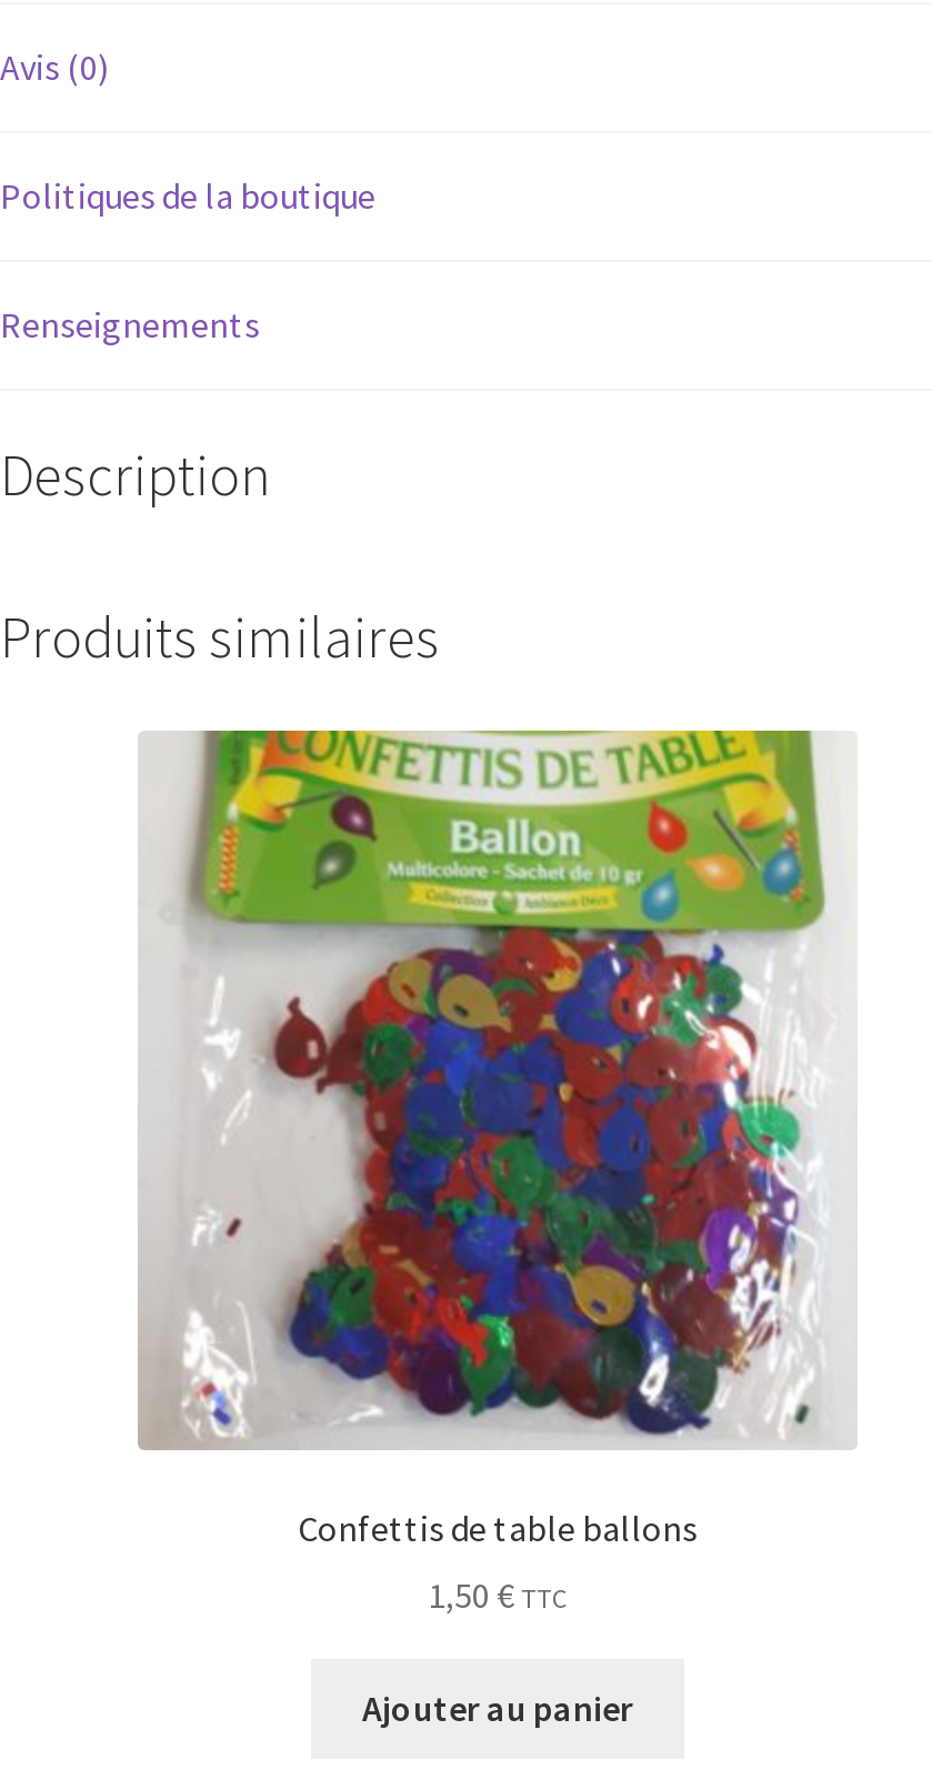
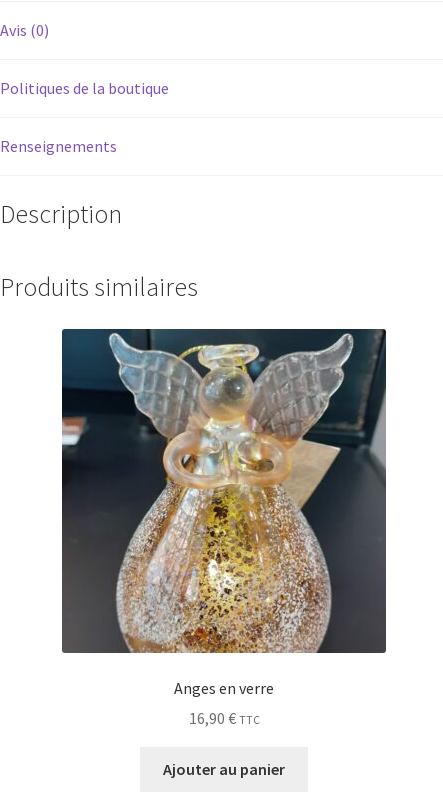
[138,728,858,1549] [image] | Confettis de table ballons -> [61,328,387,698] [image] | Anges en verre
[428,1573,568,1617] 1,50 € TTC -> [188,708,259,728] 16,90 € TTC

